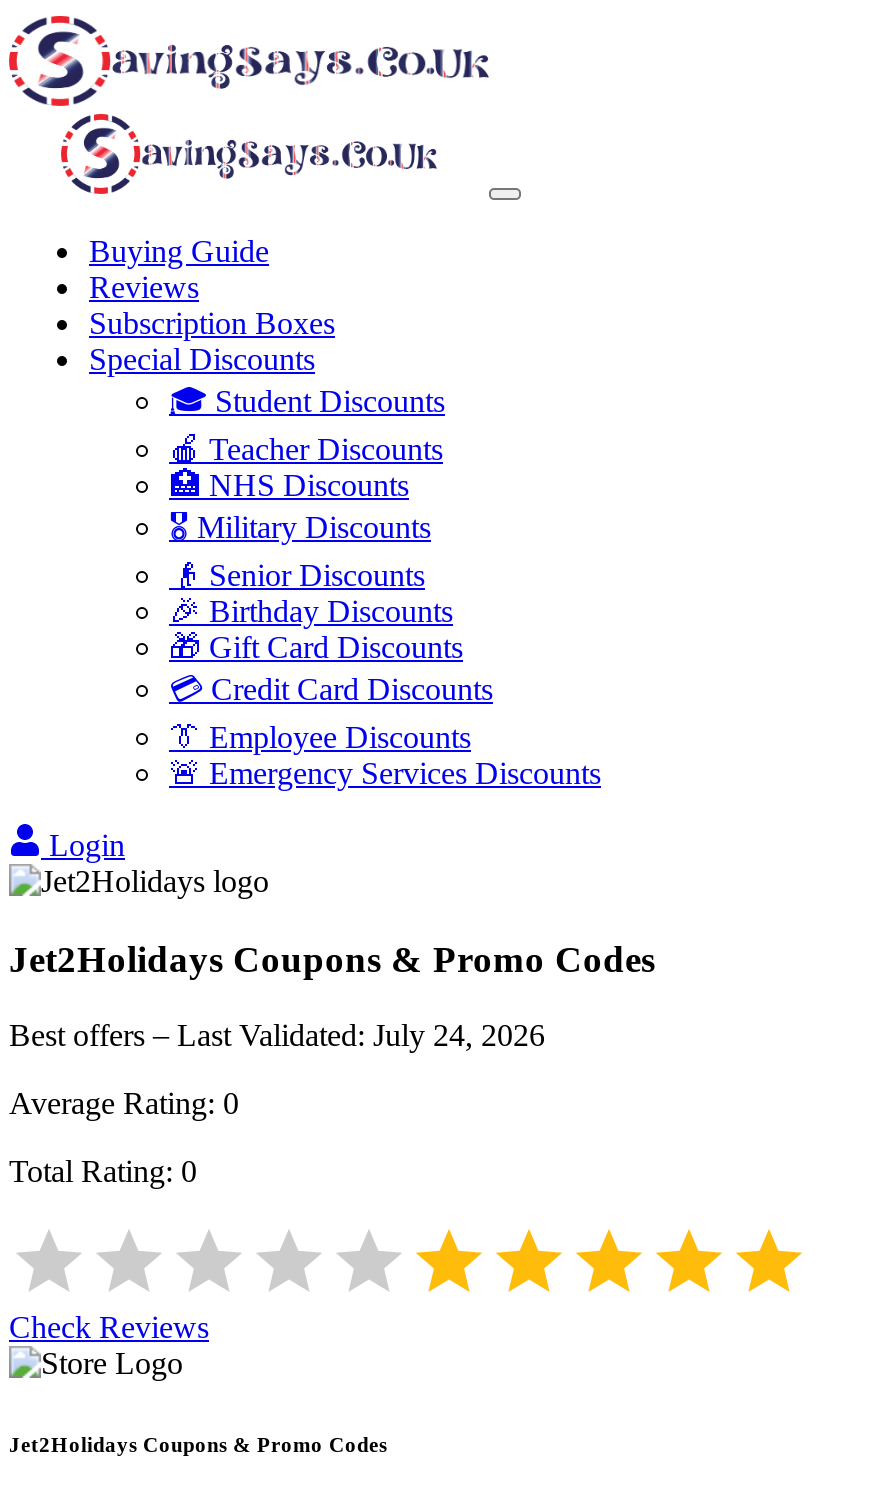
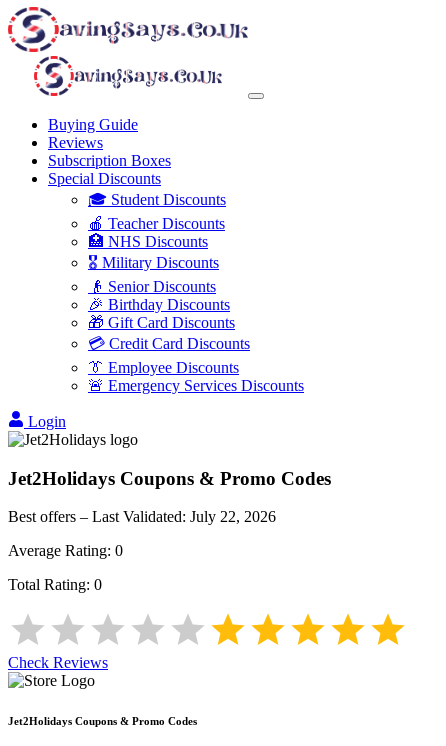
[9,1019,545,1053] Best offers – Last Validated: July 24, 2026 -> [8,508,276,525] Best offers – Last Validated: July 22, 2026

